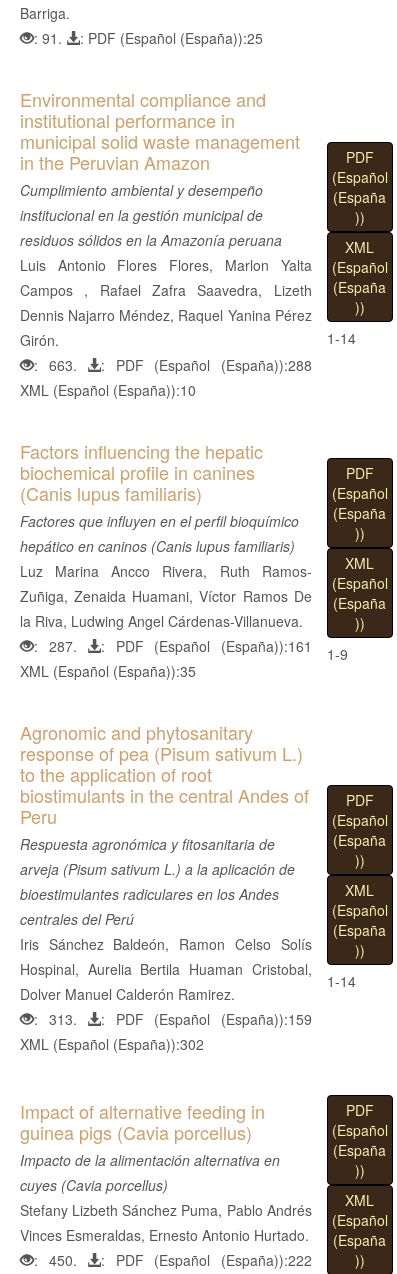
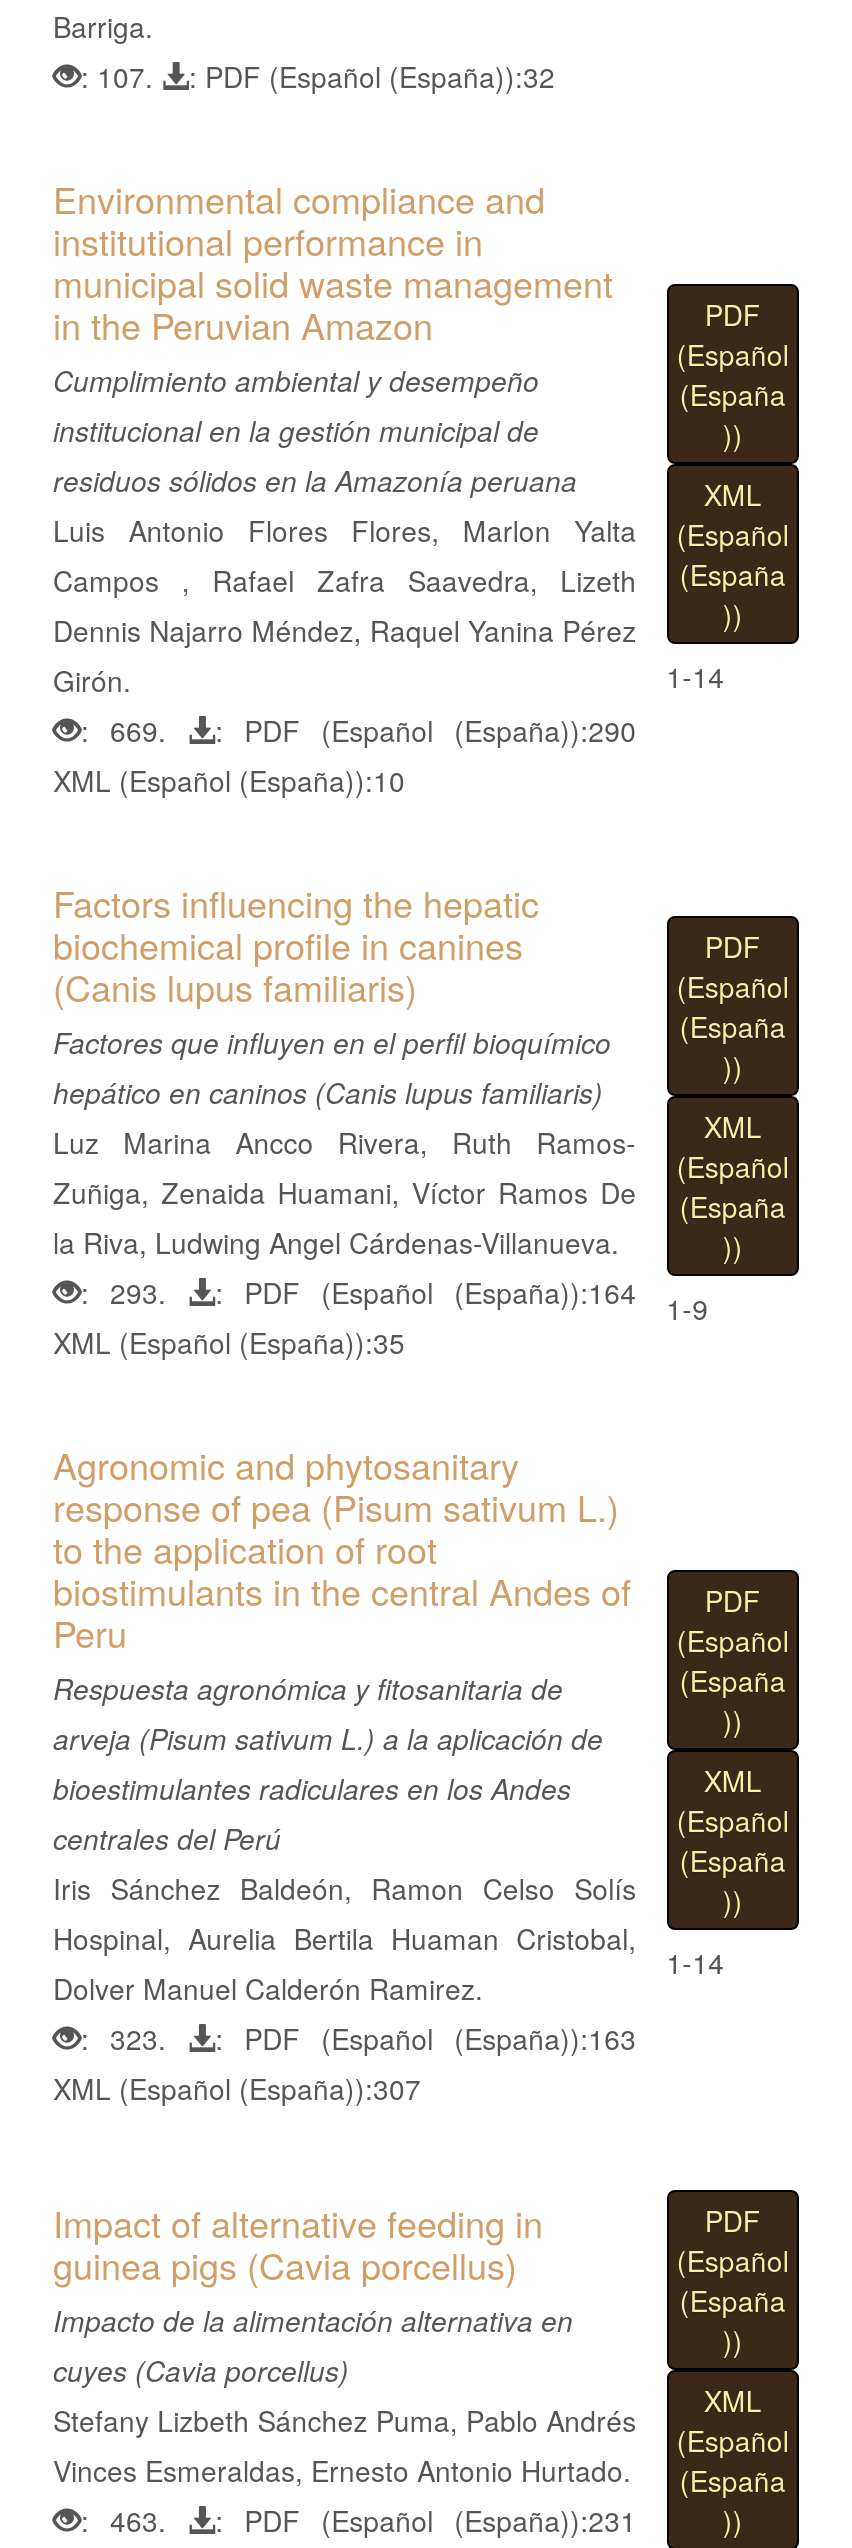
[34,28,66,48] : 91. -> [81,56,161,96] : 107.
[80,28,263,48] : PDF (Español (España)):25 -> [189,56,555,96] : PDF (Español (España)):32
[34,355,87,375] : 663. -> [81,710,187,750] : 669.
[101,355,312,375] : PDF (Español (España)):288 -> [215,710,636,750] : PDF (Español (España)):290
[34,636,87,656] : 287. -> [81,1272,187,1312] : 293.
[101,636,312,656] : PDF (Español (España)):161 -> [215,1272,636,1312] : PDF (Español (España)):164
[34,1009,87,1029] : 313. -> [81,2018,187,2058] : 323.
[101,1009,312,1029] : PDF (Español (España)):159 -> [215,2018,636,2058] : PDF (Español (España)):163
[20,1034,204,1054] XML (Español (España)):302 -> [53,2068,421,2108] XML (Español (España)):307
[34,1250,87,1270] : 450. -> [81,2500,187,2540] : 463.
[101,1250,312,1270] : PDF (Español (España)):222 -> [215,2500,636,2540] : PDF (Español (España)):231

